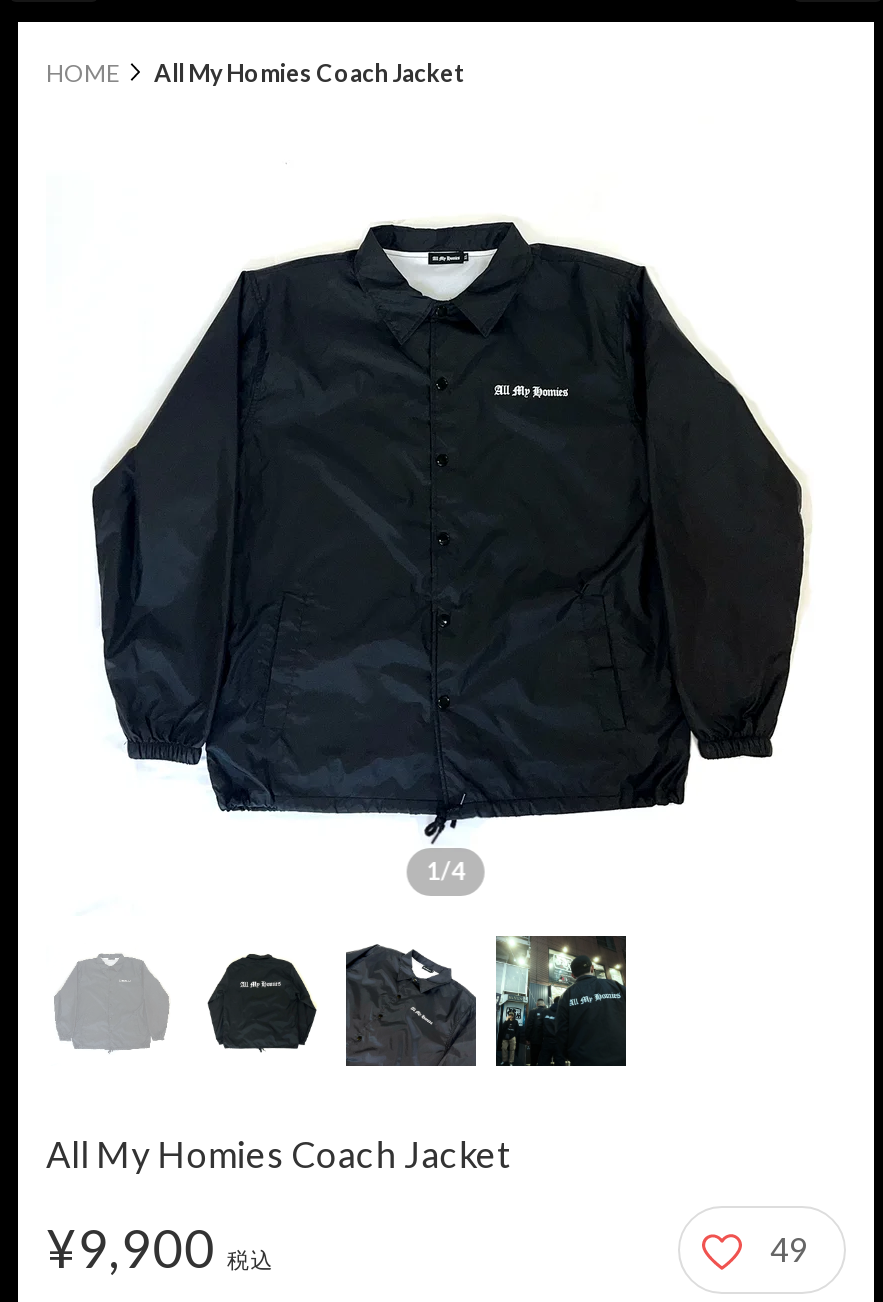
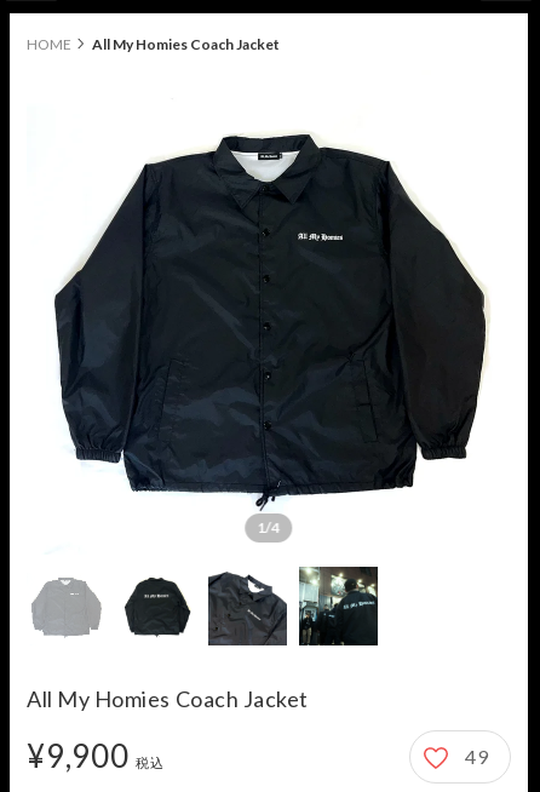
none -> [257,518,281,536] 1/4

